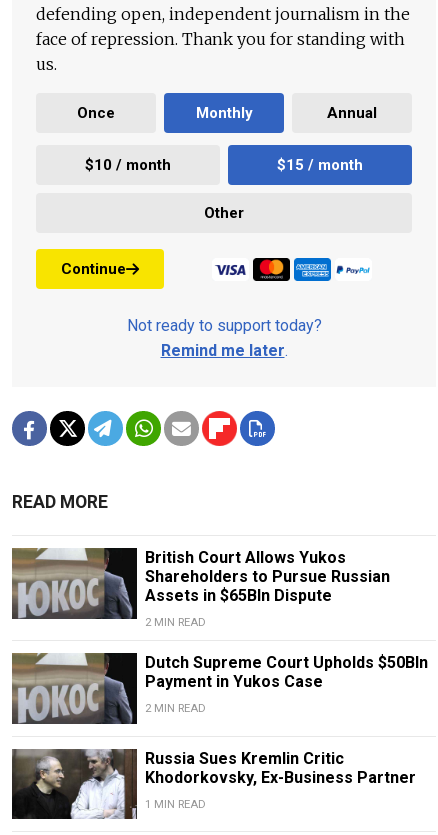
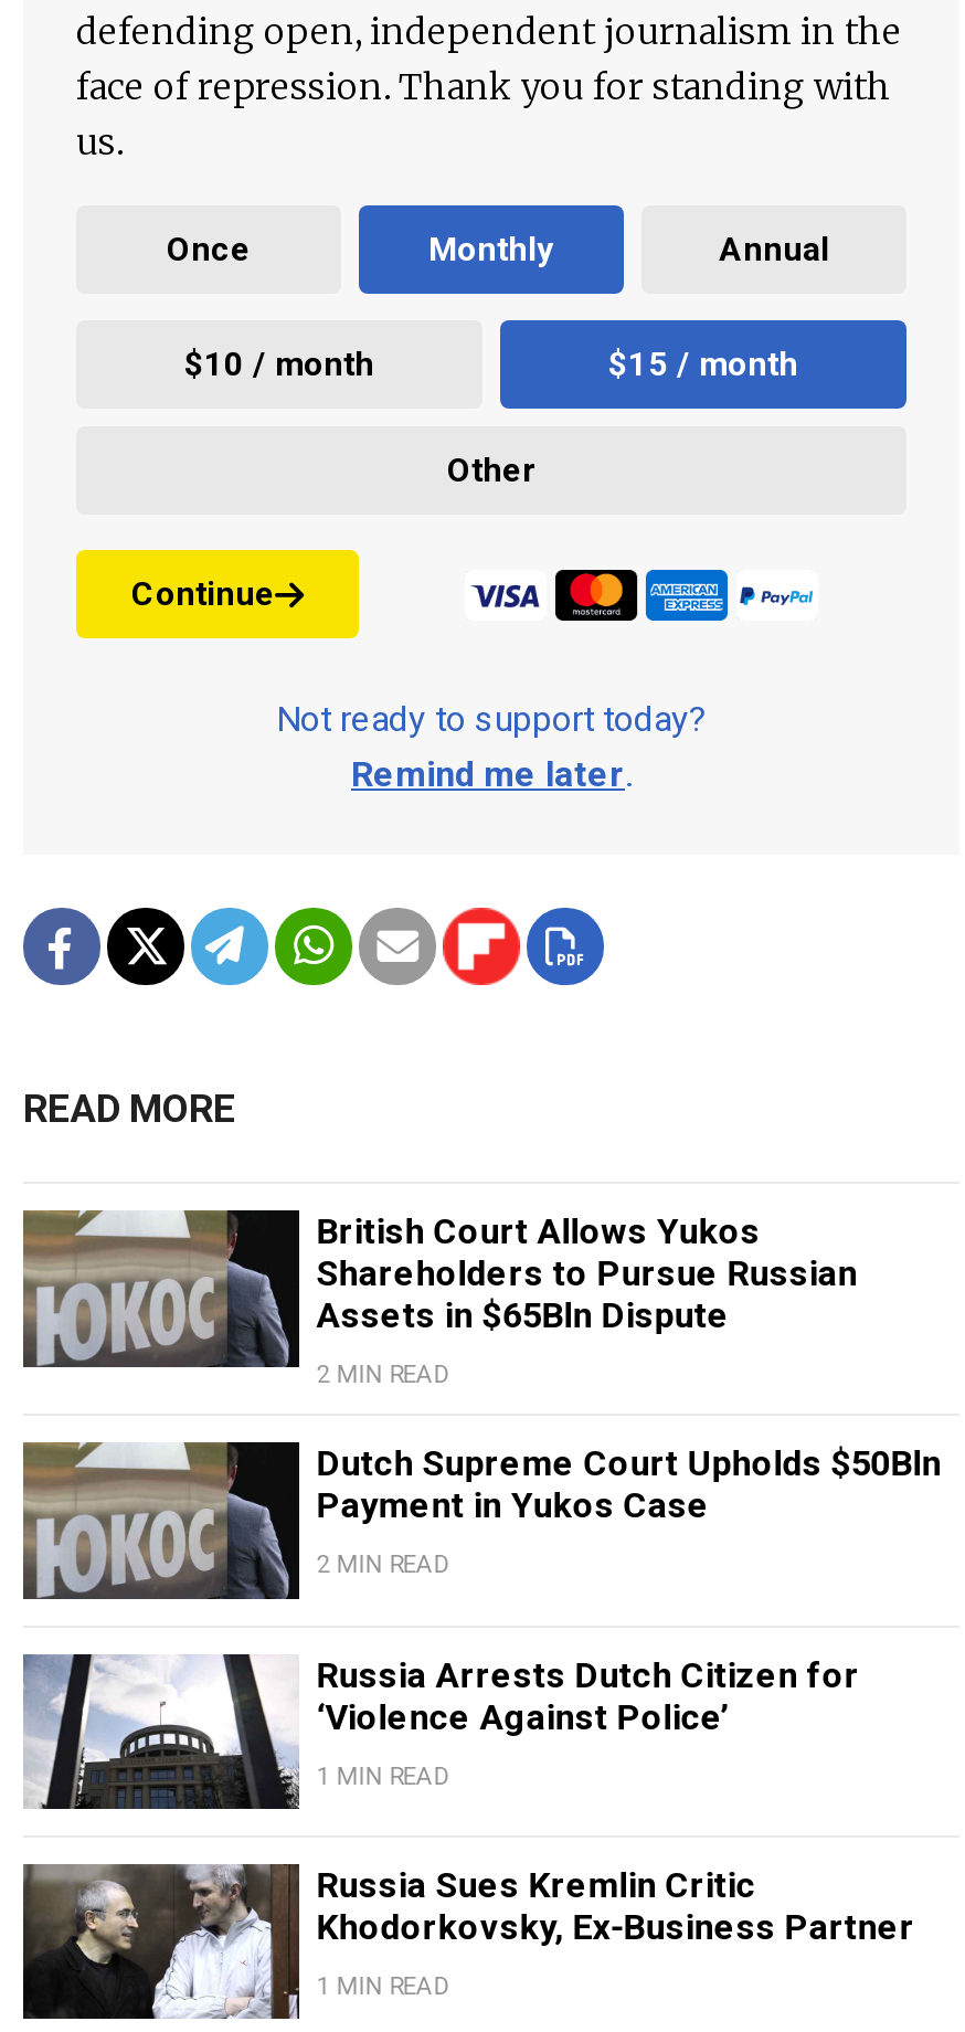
none -> [23,1654,860,1809] [image] | Russia Arrests Dutch Citizen for | ‘Violence Against Police’ | 1 MIN READ

